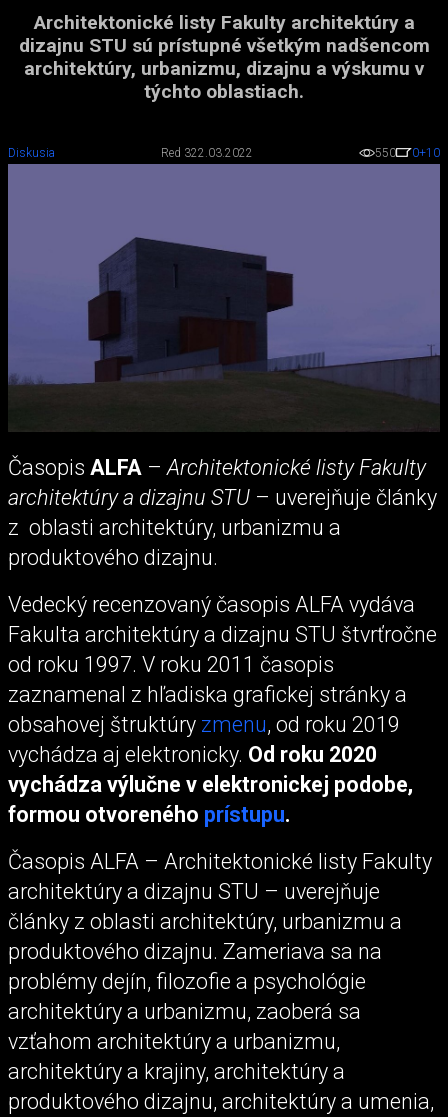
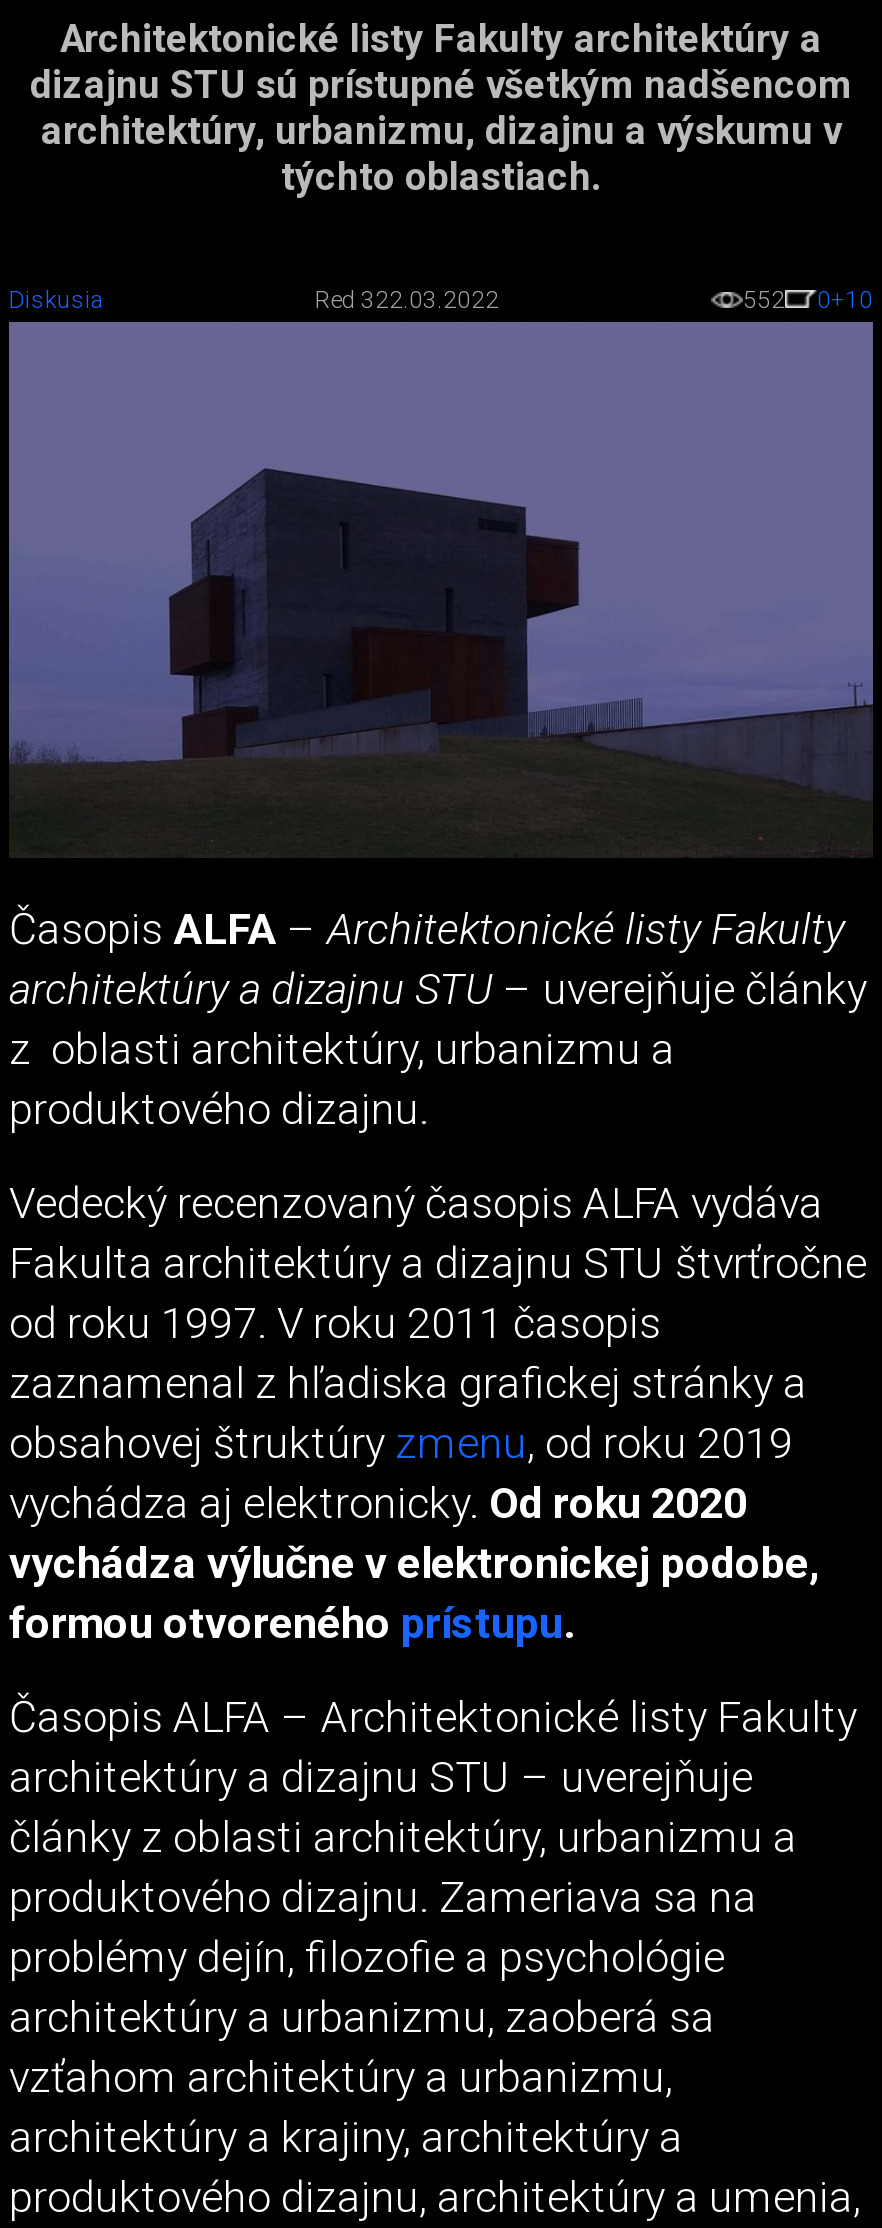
[375,146,440,160] 550 0+10 -> [743,287,873,315] 552 0+10

